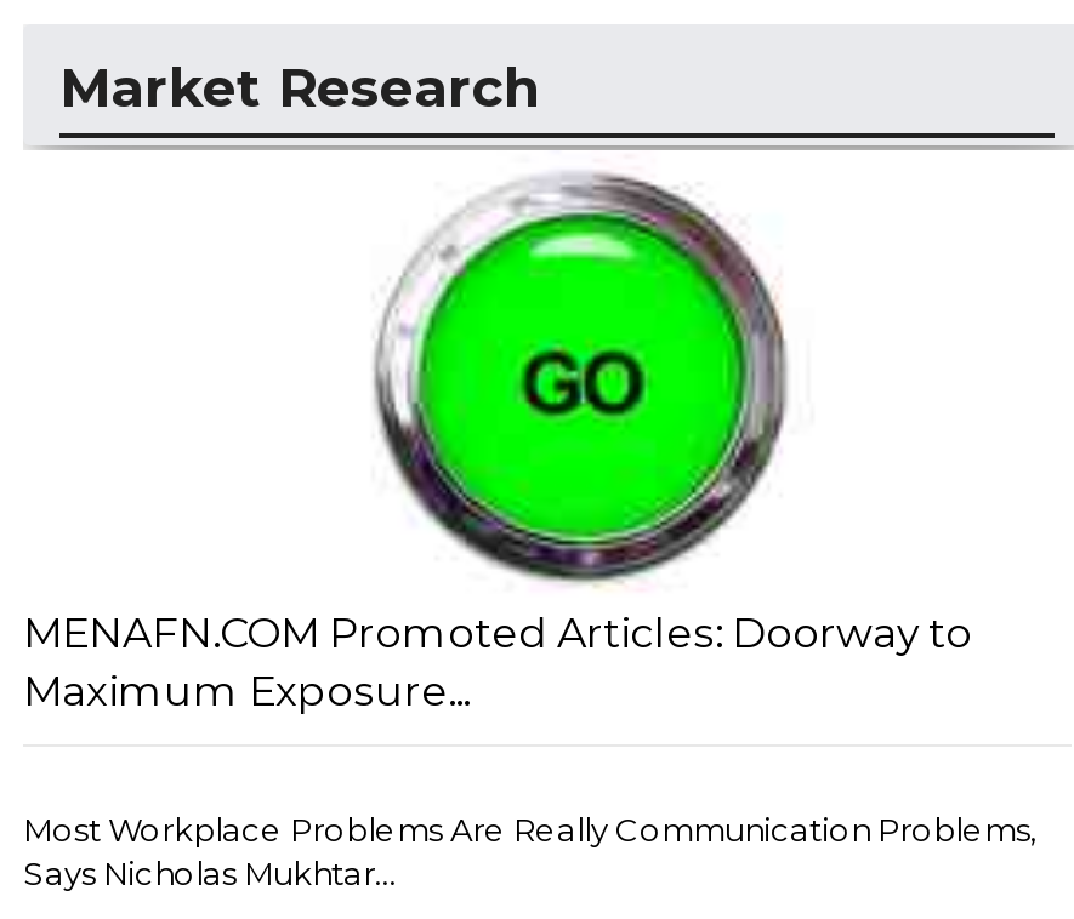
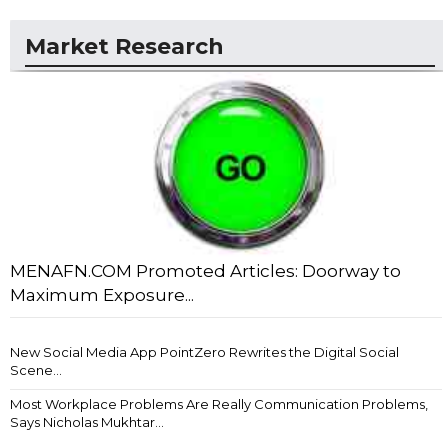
none -> [10,344,399,378] New Social Media App PointZero Rewrites the Digital Social | Scene...

